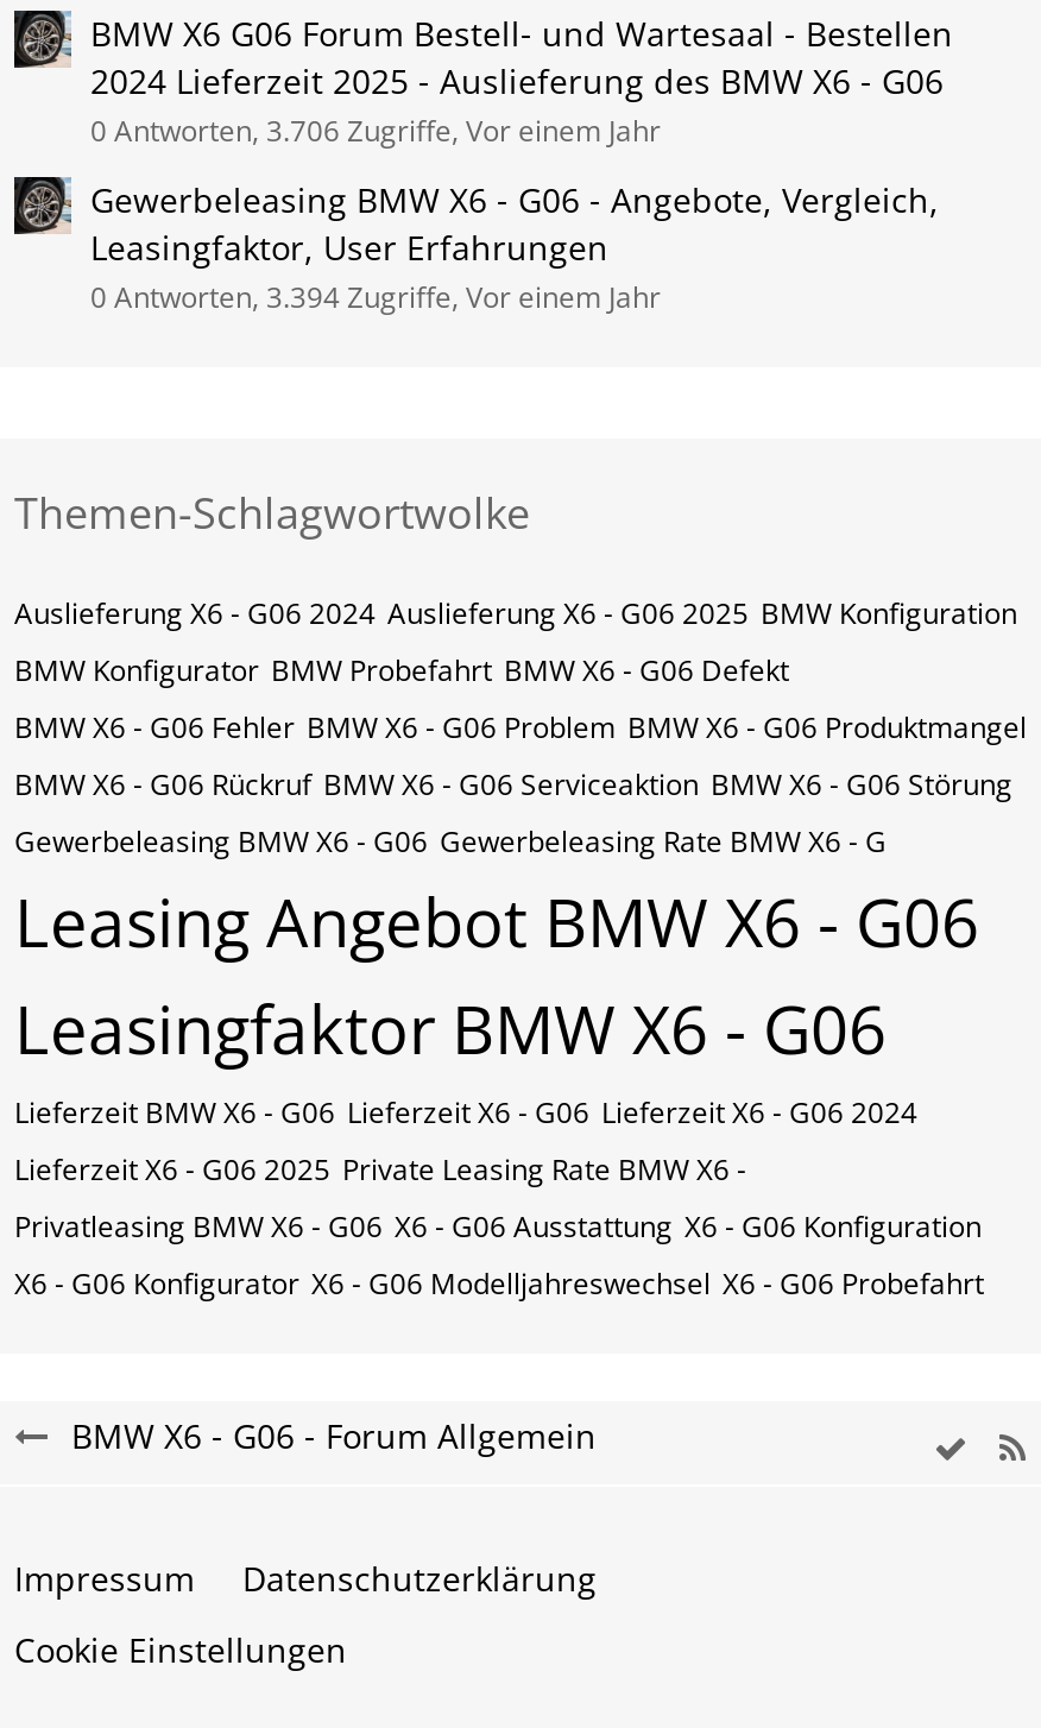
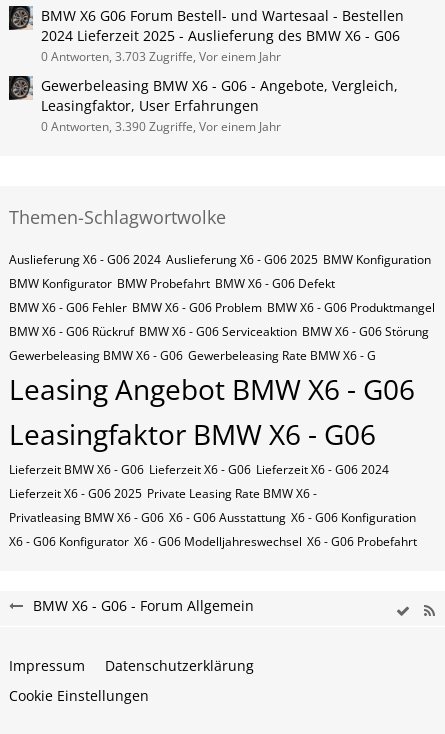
[90,111,661,151] 0 Antworten, 3.706 Zugriffe, Vor einem Jahr -> [41,48,281,65] 0 Antworten, 3.703 Zugriffe, Vor einem Jahr
[90,277,661,317] 0 Antworten, 3.394 Zugriffe, Vor einem Jahr -> [41,118,281,135] 0 Antworten, 3.390 Zugriffe, Vor einem Jahr

